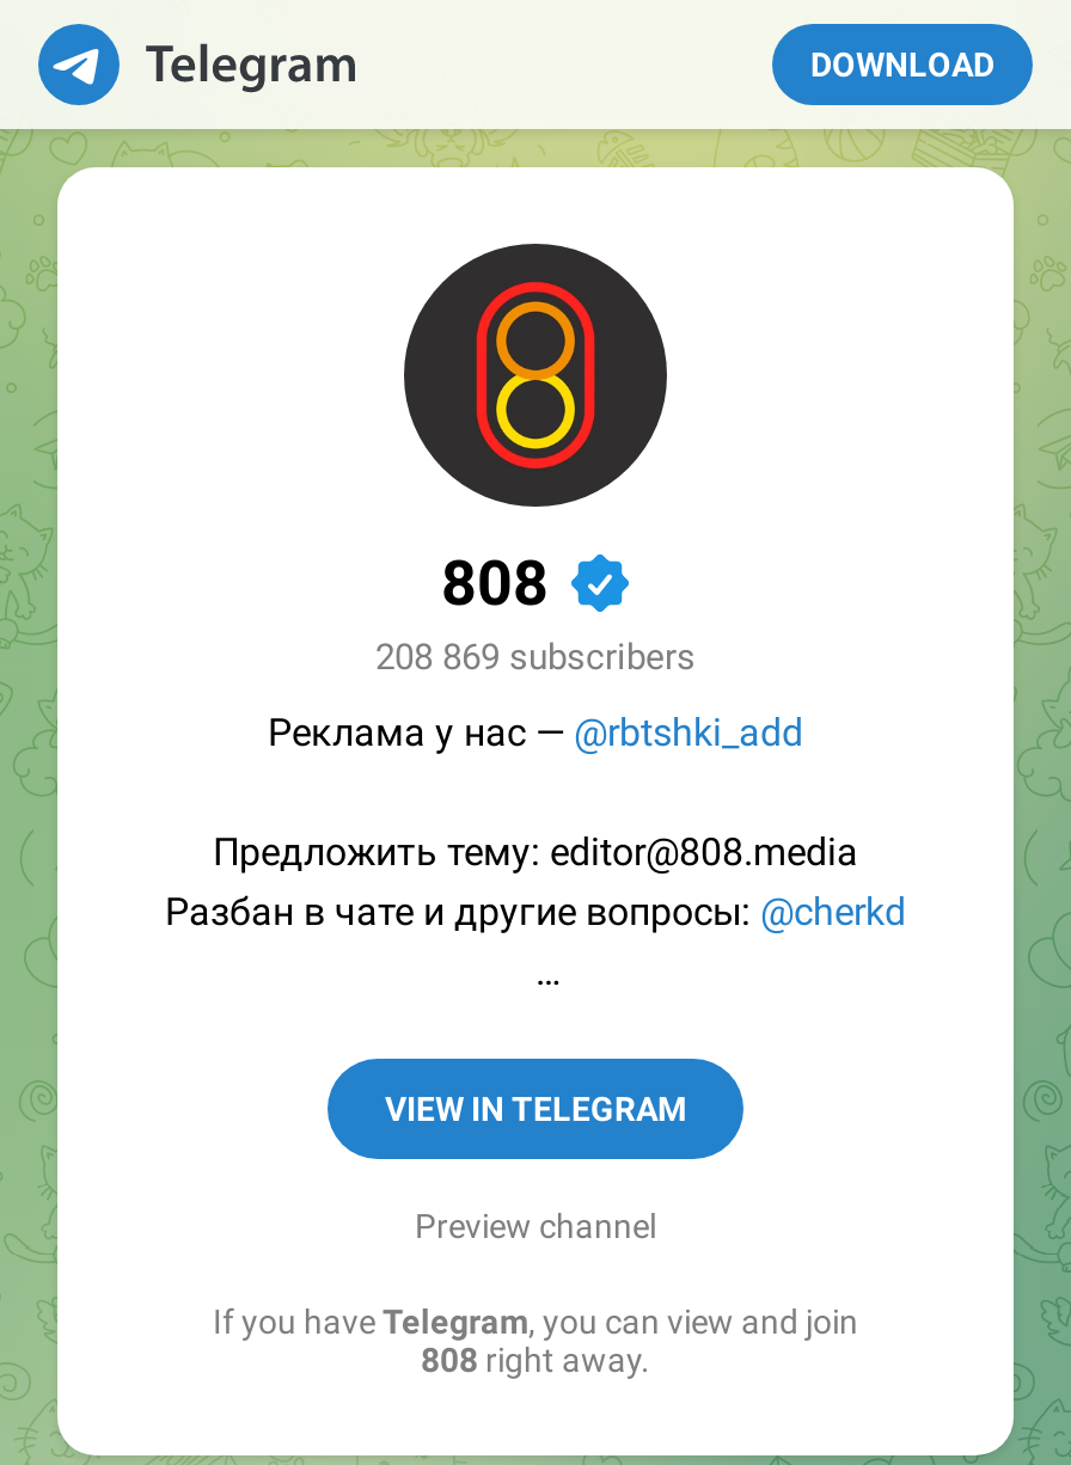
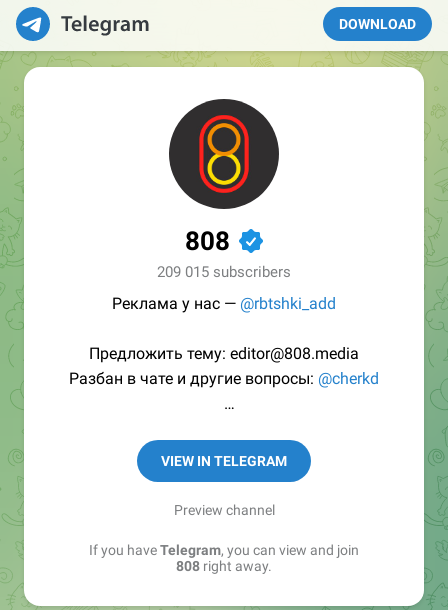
[375,636,696,679] 208 869 subscribers -> [157,263,291,281] 209 015 subscribers

